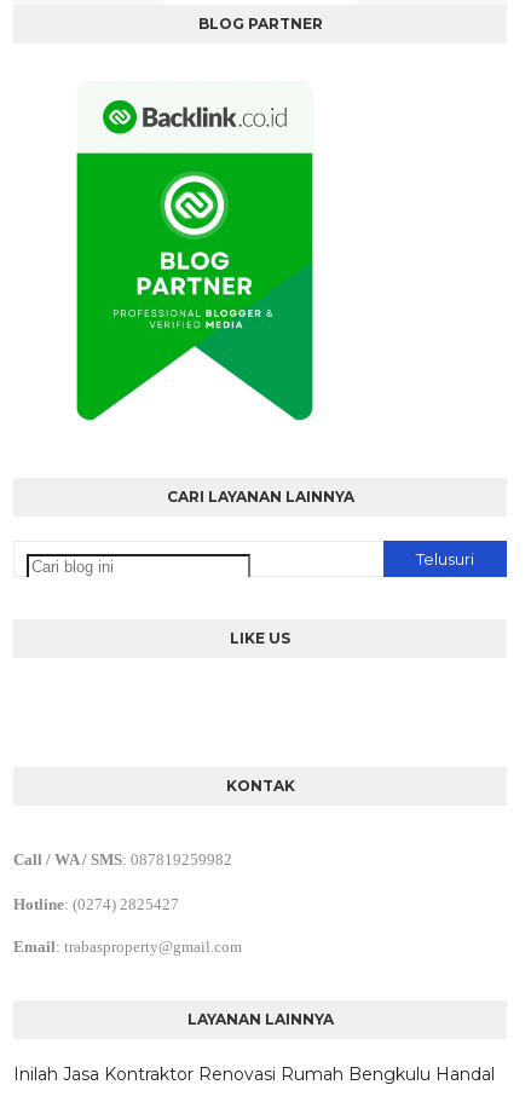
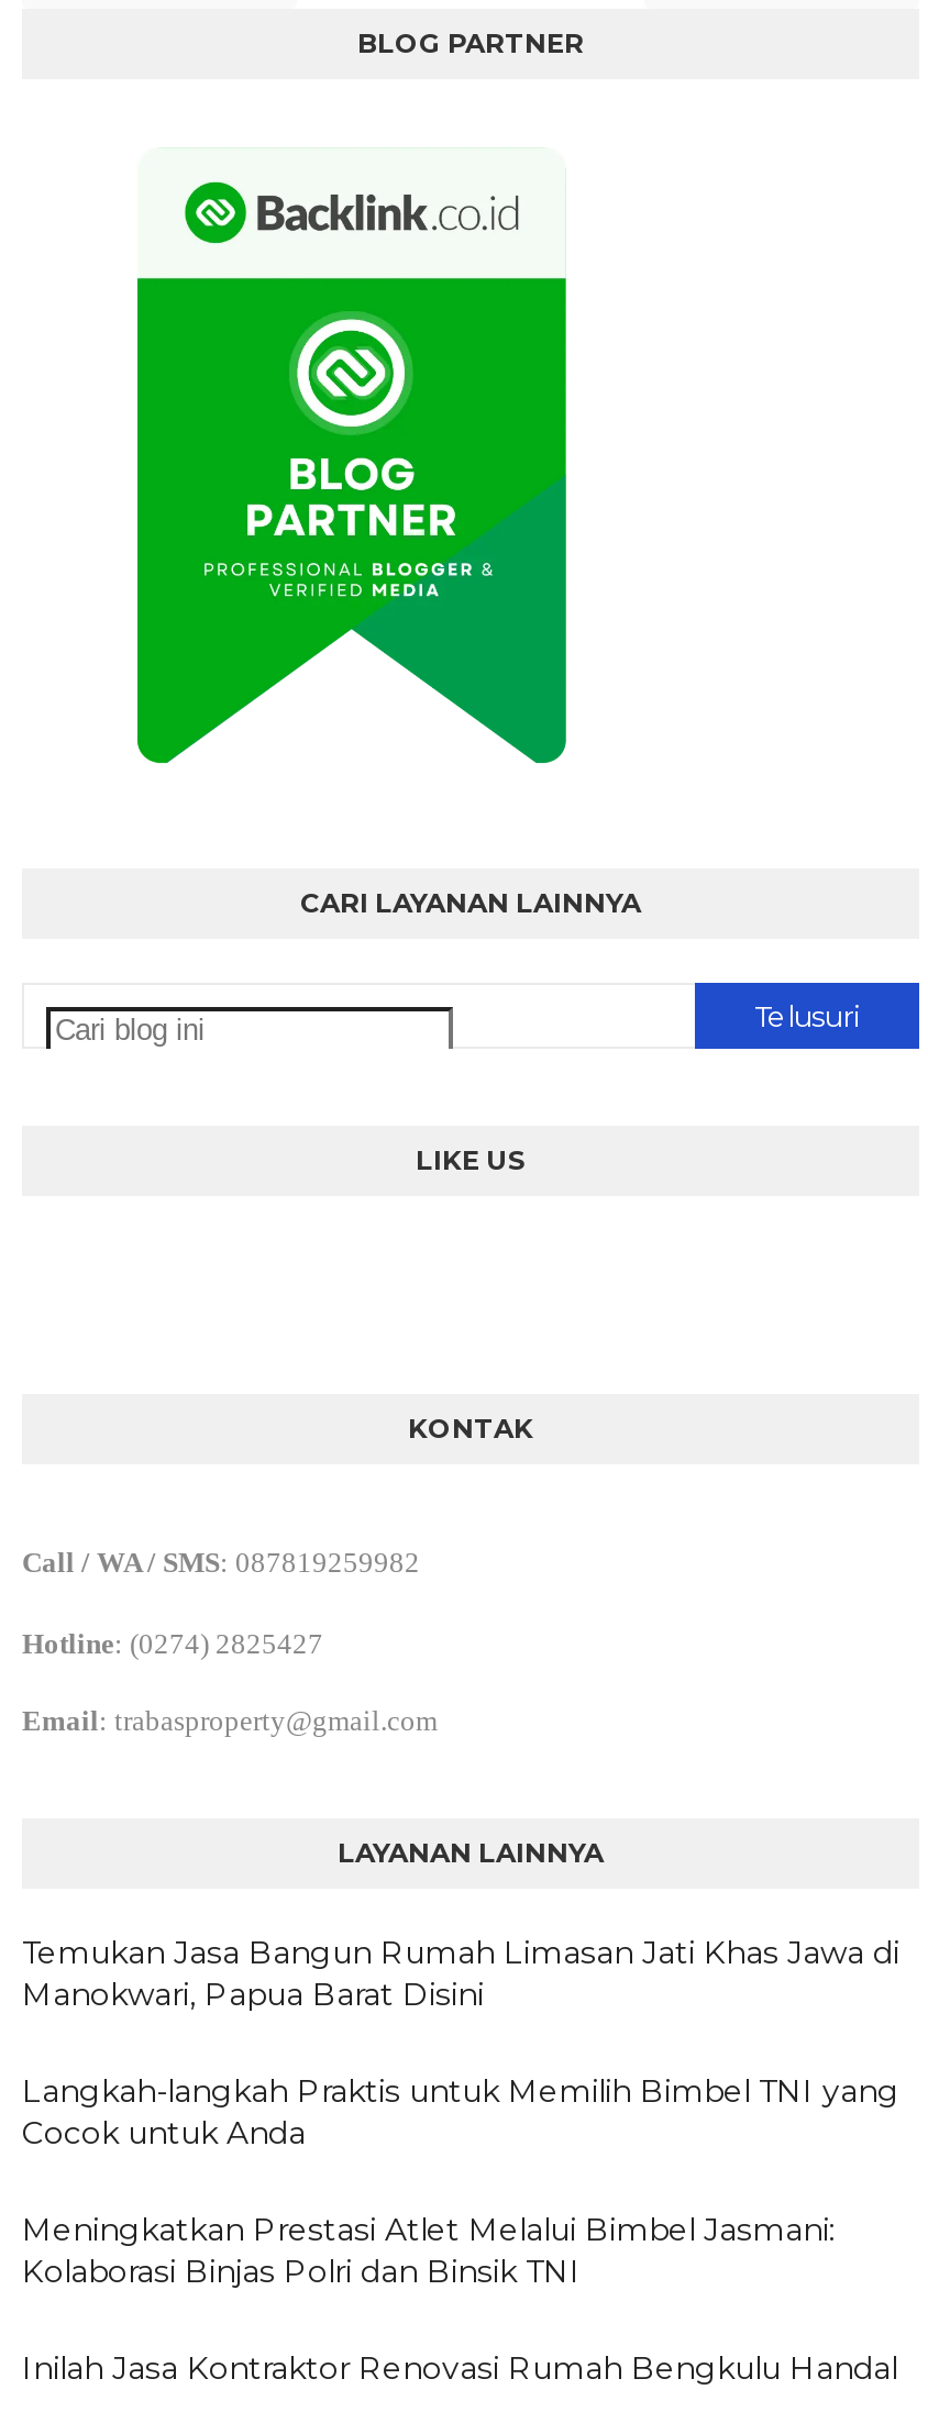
none -> [22,1932,899,2290] Temukan Jasa Bangun Rumah Limasan Jati Khas Jawa di | Manokwari, Papua Barat Disini | Langkah-langkah Praktis untuk Memilih Bimbel TNI yang | Cocok untuk Anda | Meningkatkan Prestasi Atlet Melalui Bimbel Jasmani: | Kolaborasi Binjas Polri dan Binsik TNI

